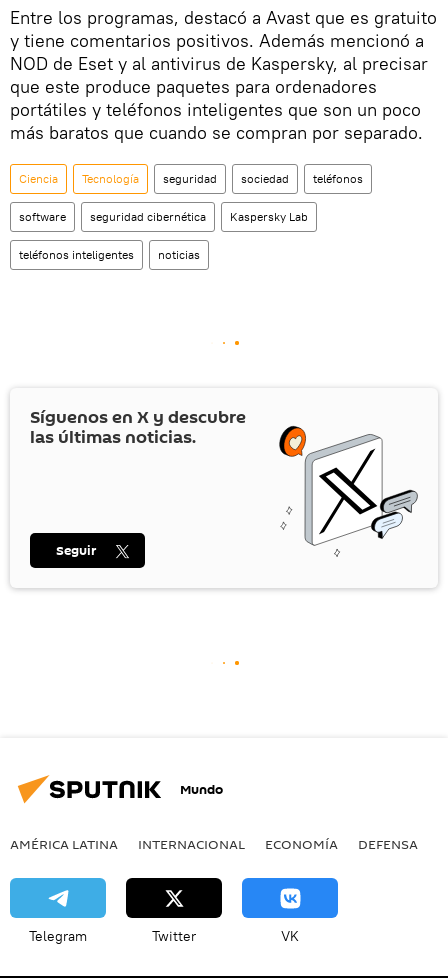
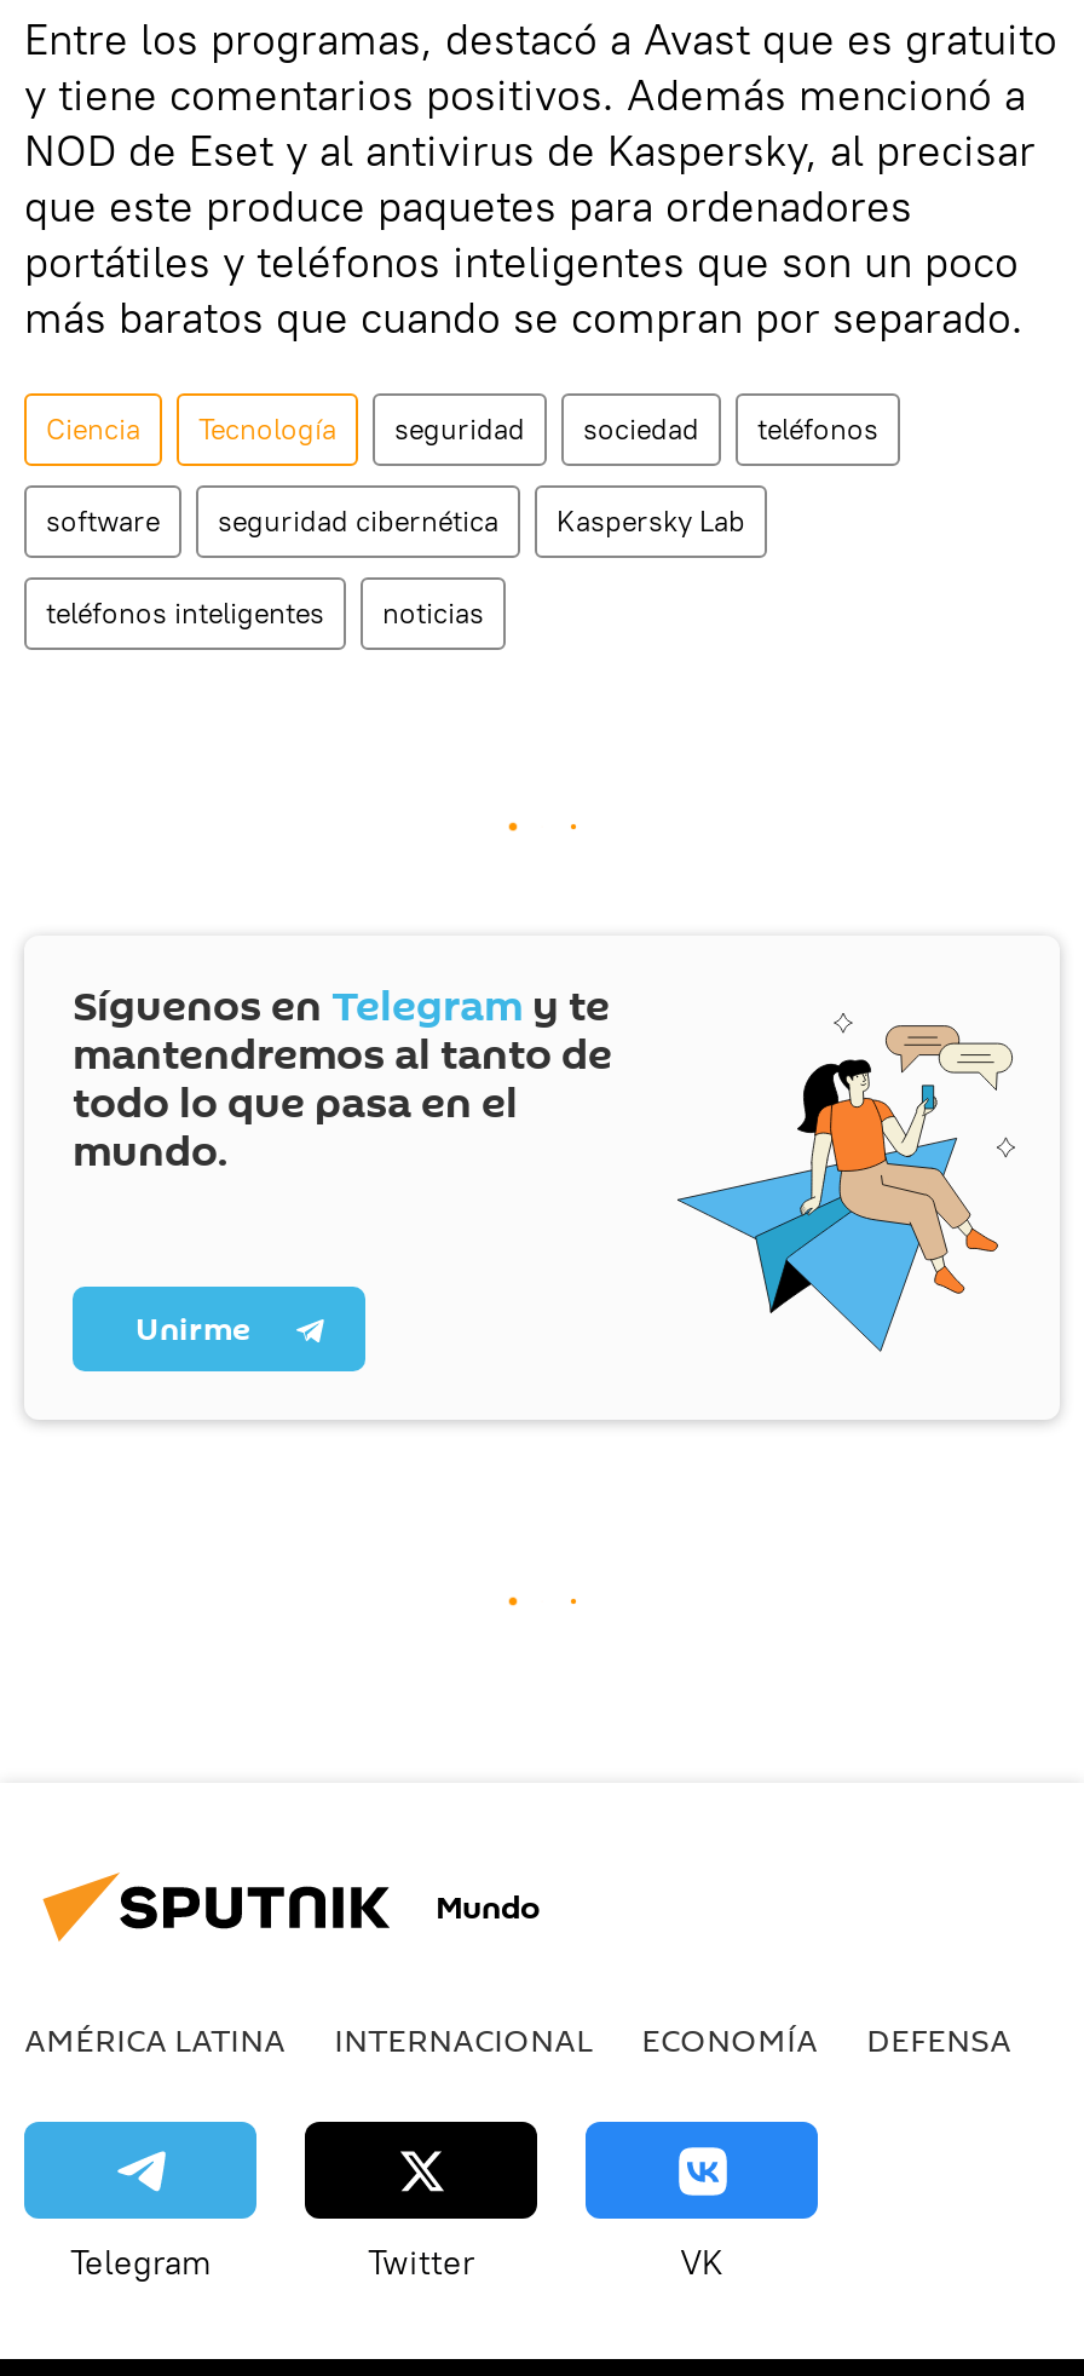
[30,405,419,559] [image] | Síguenos en X y descubre | las últimas noticias. -> [73,978,1014,1352] [image] | Síguenos en Telegram y te | mantendremos al tanto de | todo lo que pasa en el | mundo.
[56,541,97,560] Seguir -> [135,1307,249,1353] Unirme

